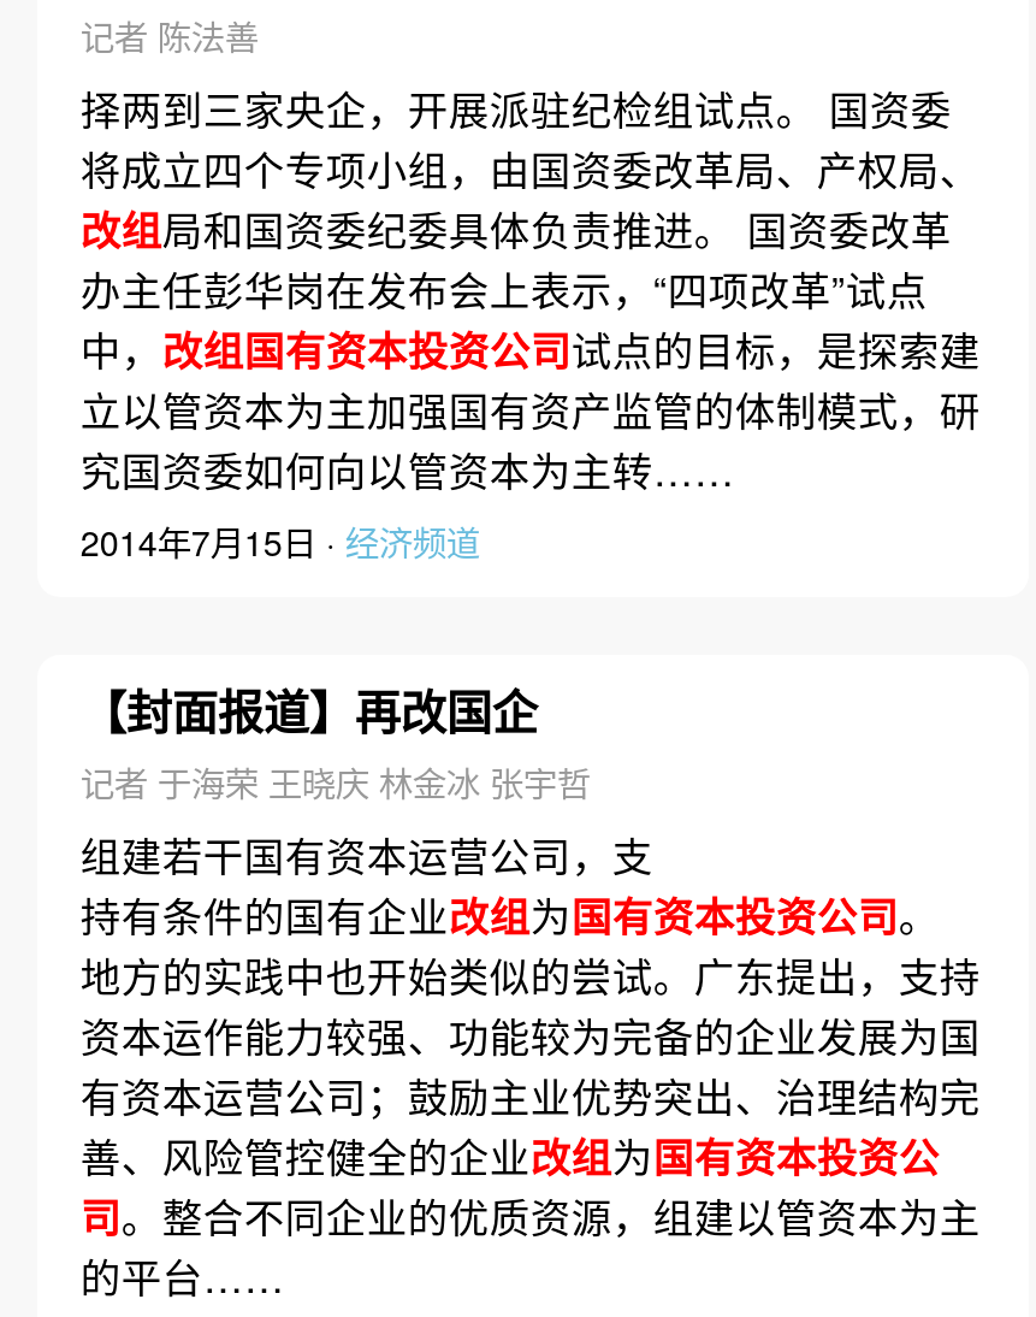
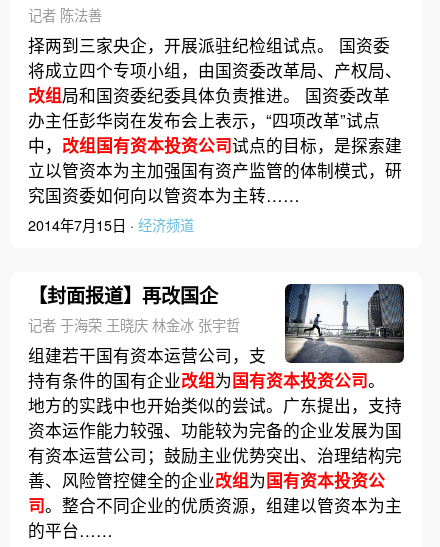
none -> [284,283,405,364] [image]

